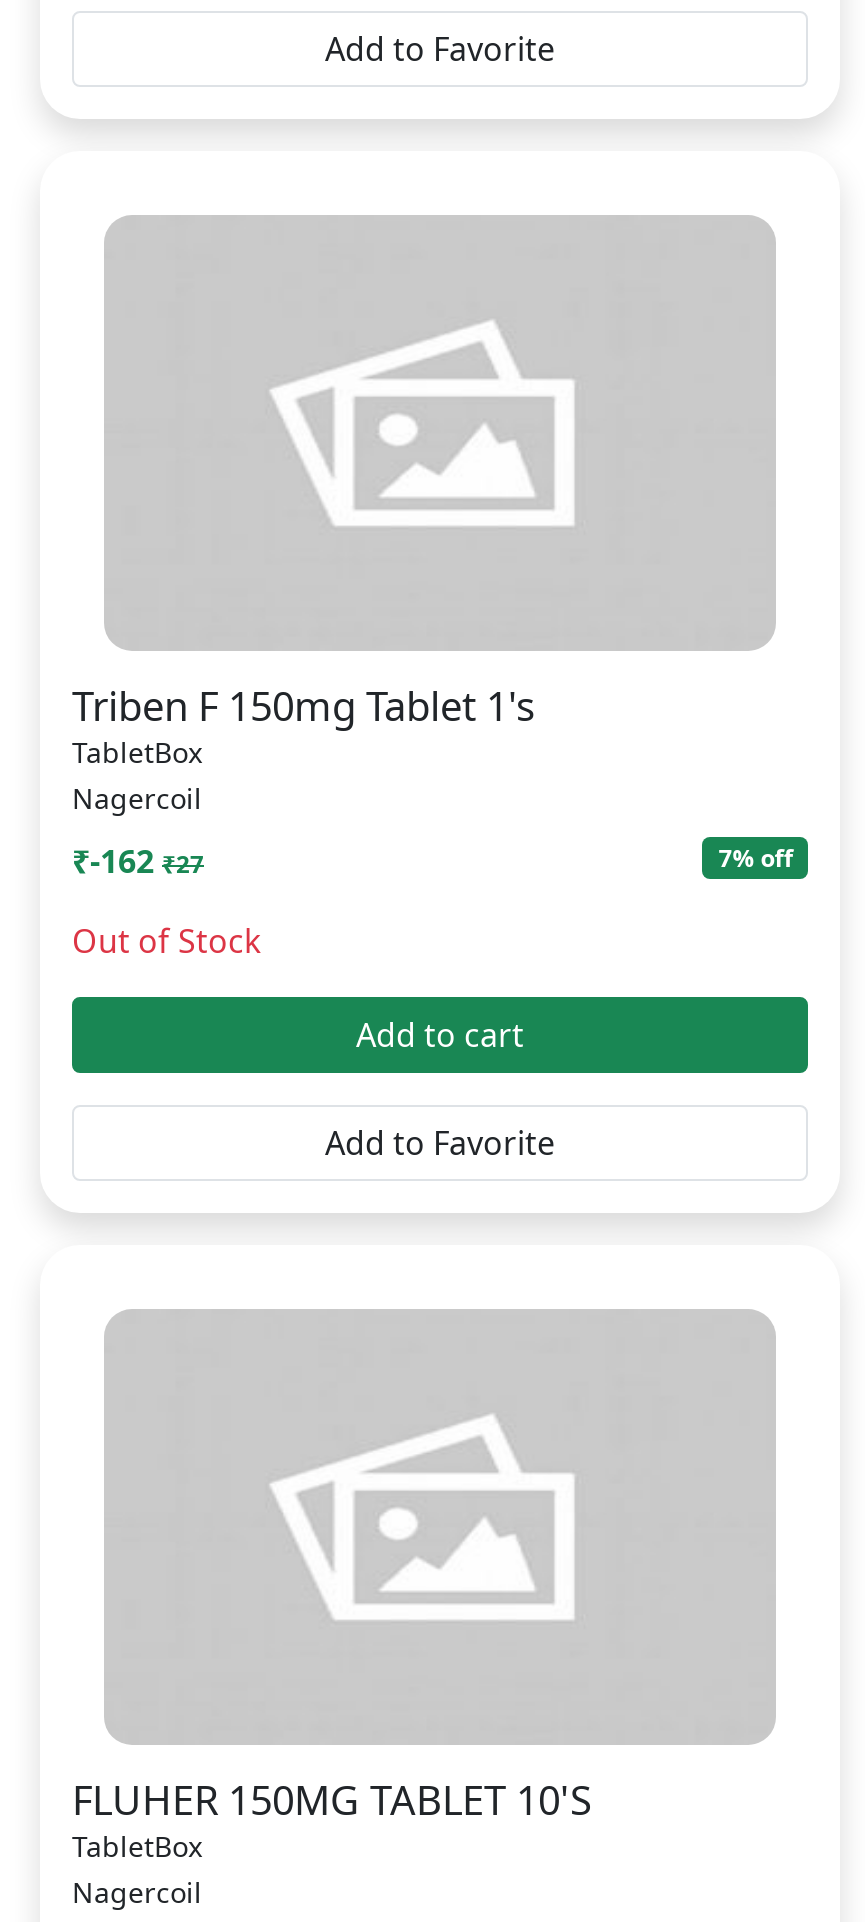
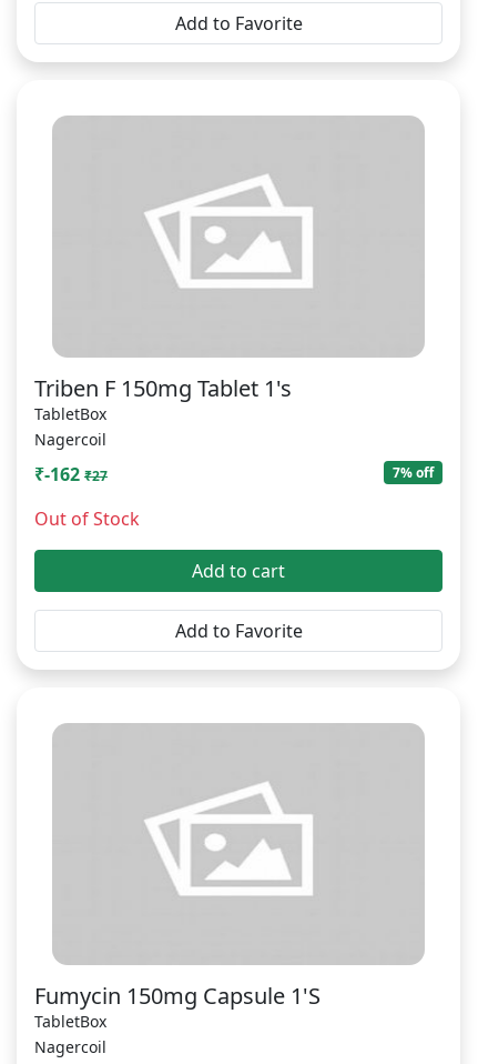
[72,1774,592,1828] FLUHER 150MG TABLET 10'S -> [34,981,321,1011] Fumycin 150mg Capsule 1'S

